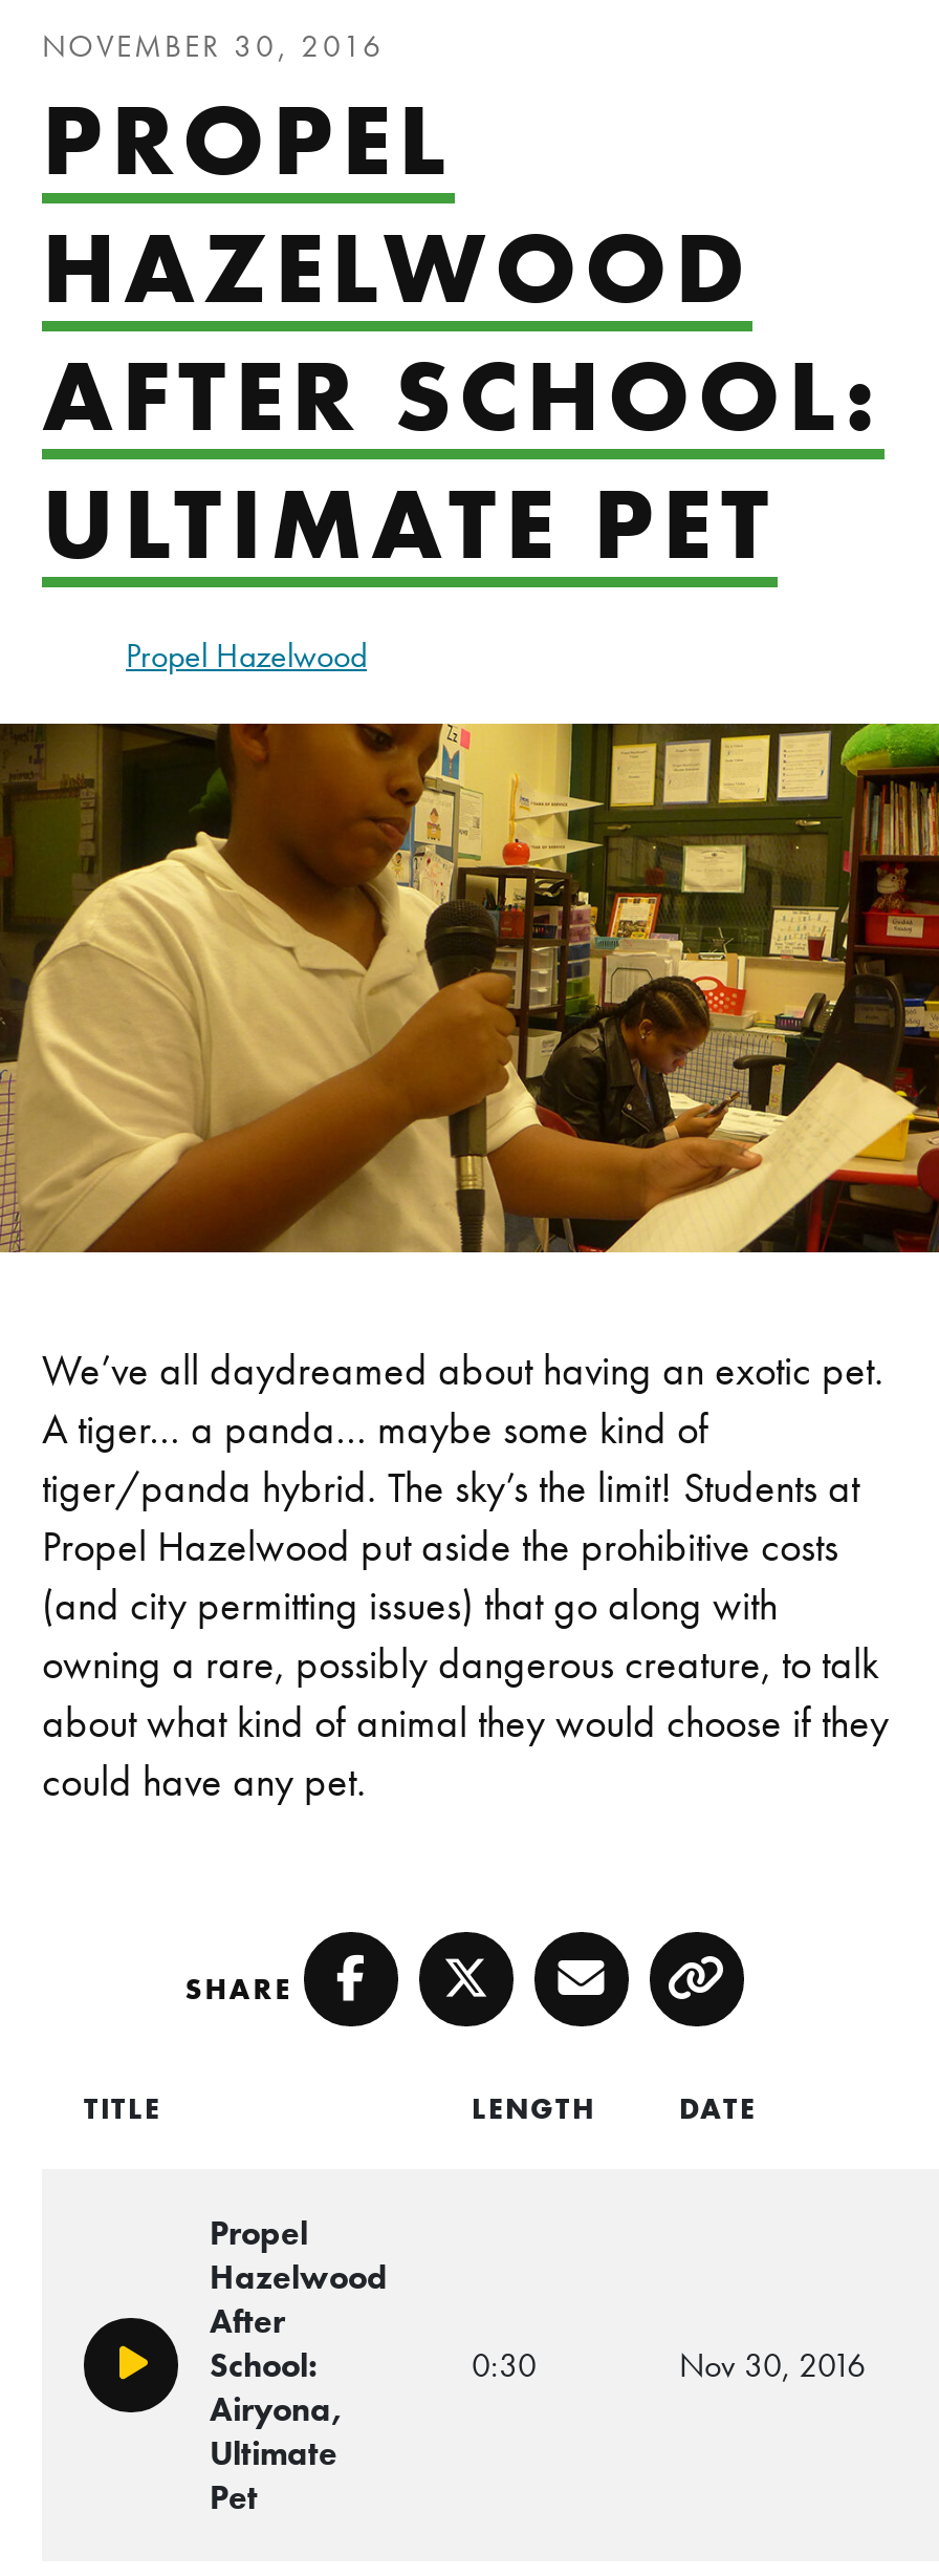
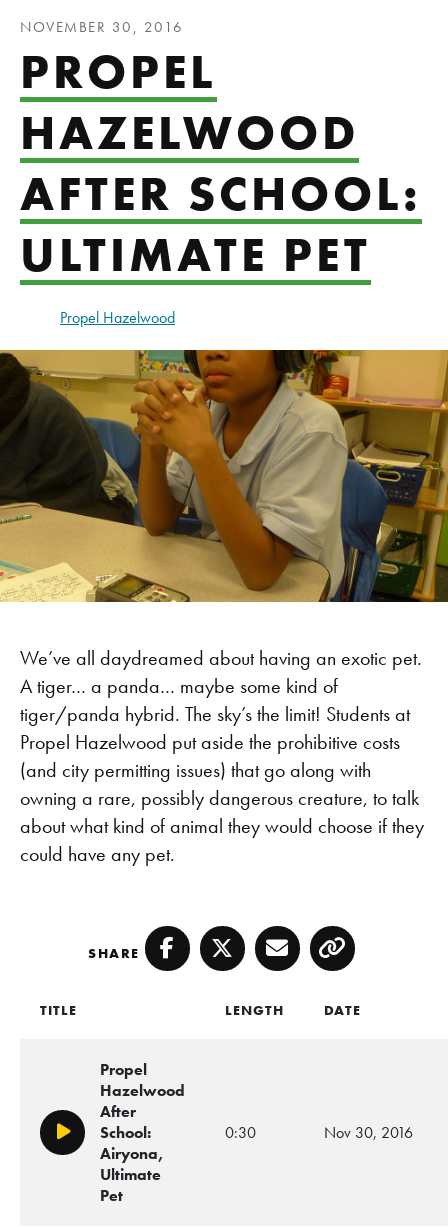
[6,722,933,1254] [image] -> [3,349,445,603] [image]

